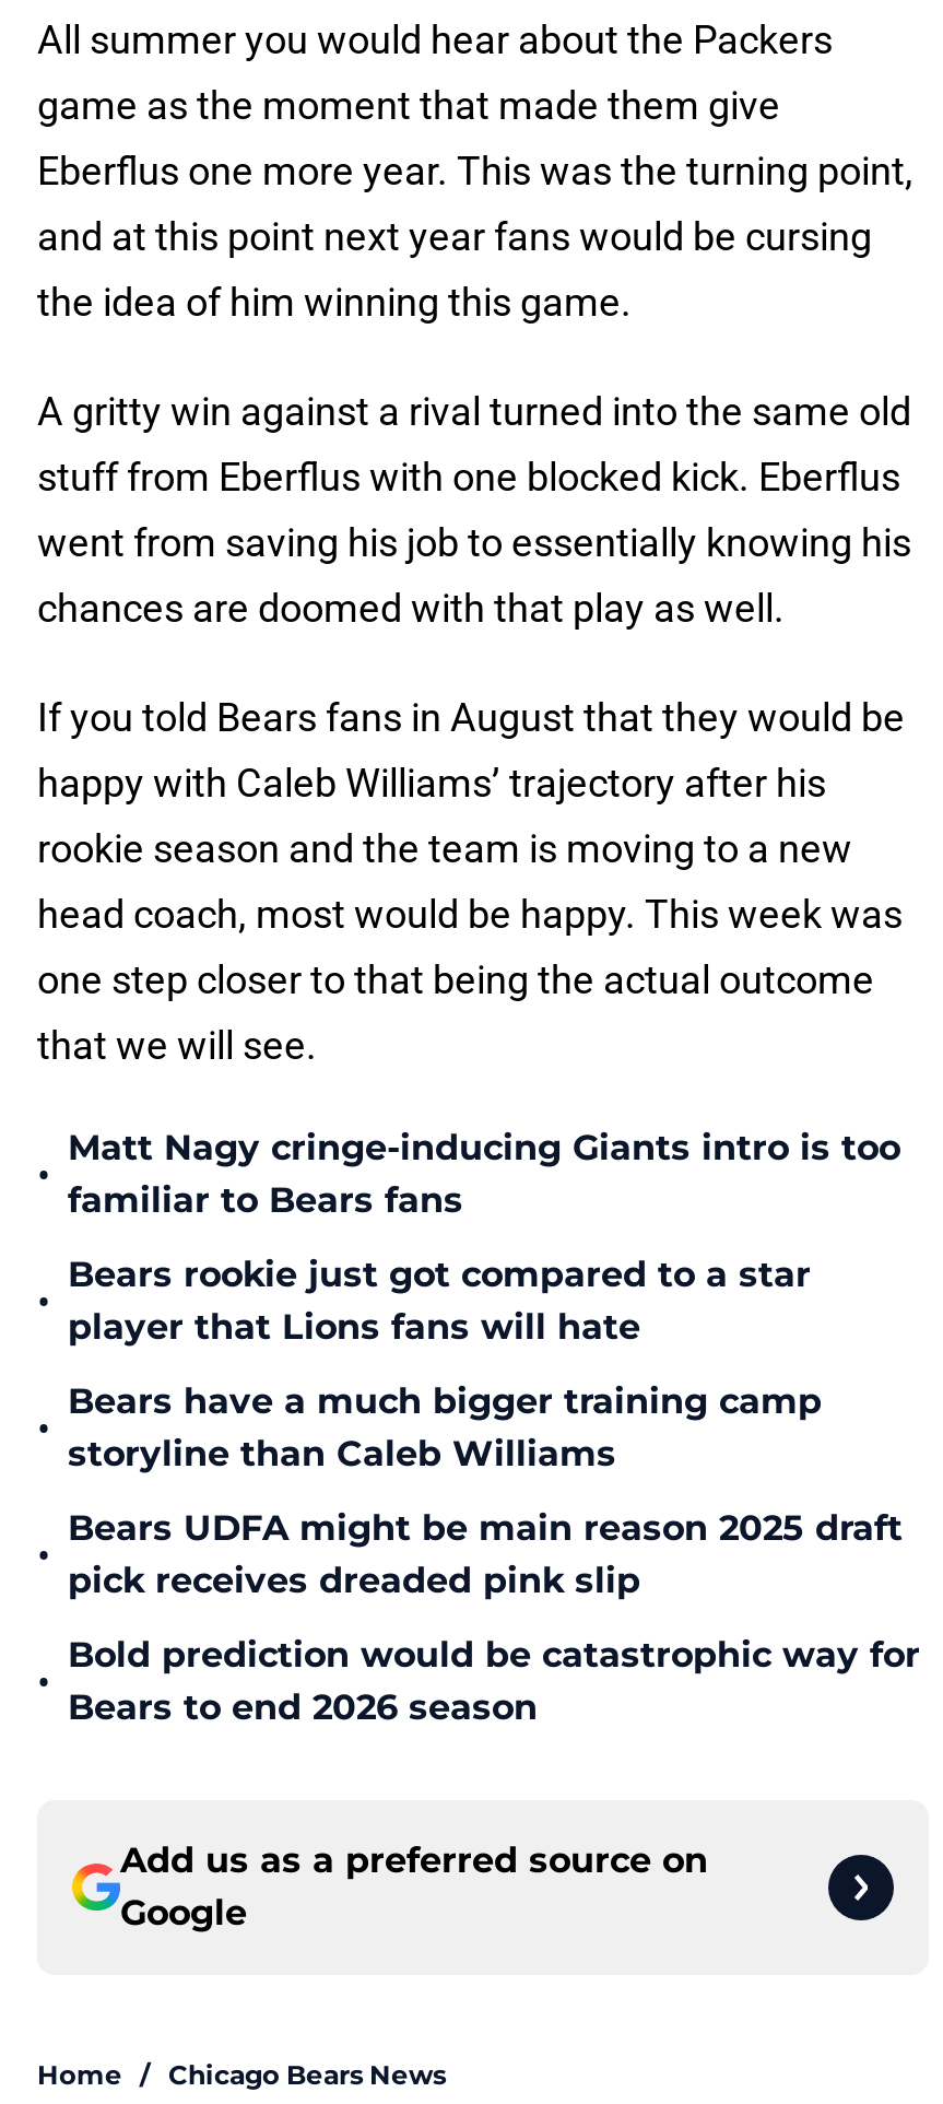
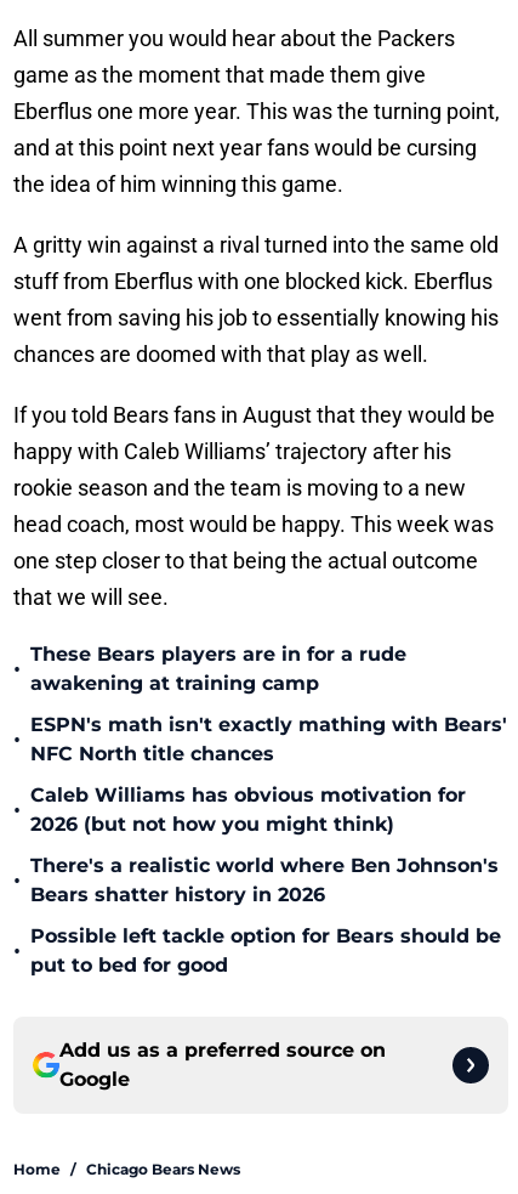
[68,1127,900,1221] Matt Nagy cringe-inducing Giants intro is too | familiar to Bears fans -> [30,643,406,695] These Bears players are in for a rude | awakening at training camp
[68,1254,811,1348] Bears rookie just got compared to a star | player that Lions fans will hate -> [30,713,507,765] ESPN's math isn't exactly mathing with Bears' | NFC North title chances
[68,1380,822,1474] Bears have a much bigger training camp | storyline than Caleb Williams -> [30,783,466,836] Caleb Williams has obvious motivation for | 2026 (but not how you might think)
[68,1507,903,1601] Bears UDFA might be main reason 2025 draft | pick receives dreaded pink slip -> [30,854,499,906] There's a realistic world where Ben Johnson's | Bears shatter history in 2026
[68,1634,920,1728] Bold prediction would be catastrophic way for | Bears to end 2026 season -> [30,924,501,977] Possible left tackle option for Bears should be | put to bed for good

